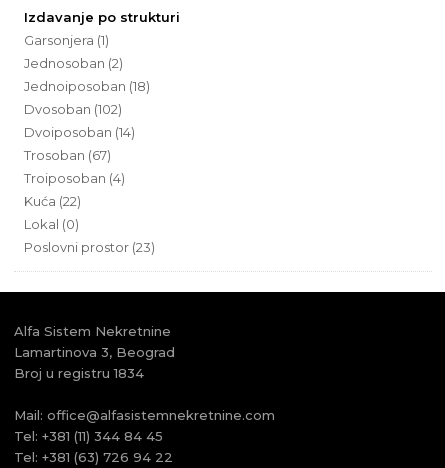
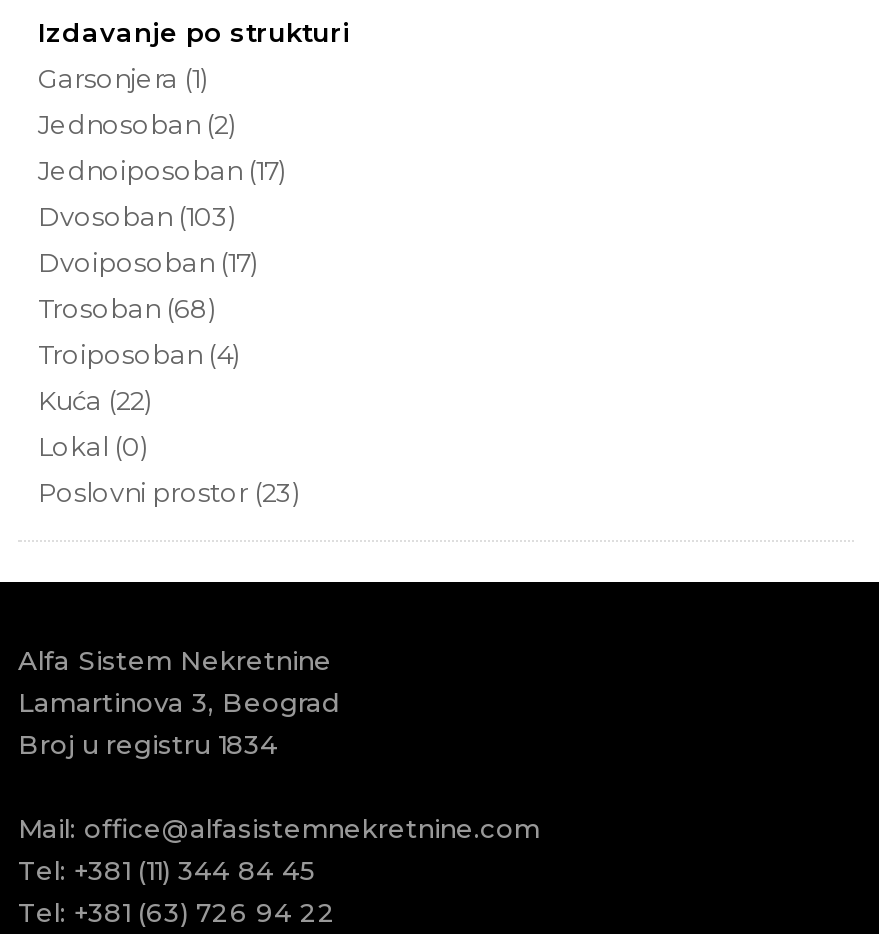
[24,78,150,94] Jednoiposoban (18) -> [38,154,286,186] Jednoiposoban (17)
[24,101,122,117] Dvosoban (102) -> [38,200,236,232] Dvosoban (103)
[24,124,135,140] Dvoiposoban (14) -> [38,246,258,278] Dvoiposoban (17)
[24,147,111,163] Trosoban (67) -> [38,292,216,324] Trosoban (68)

